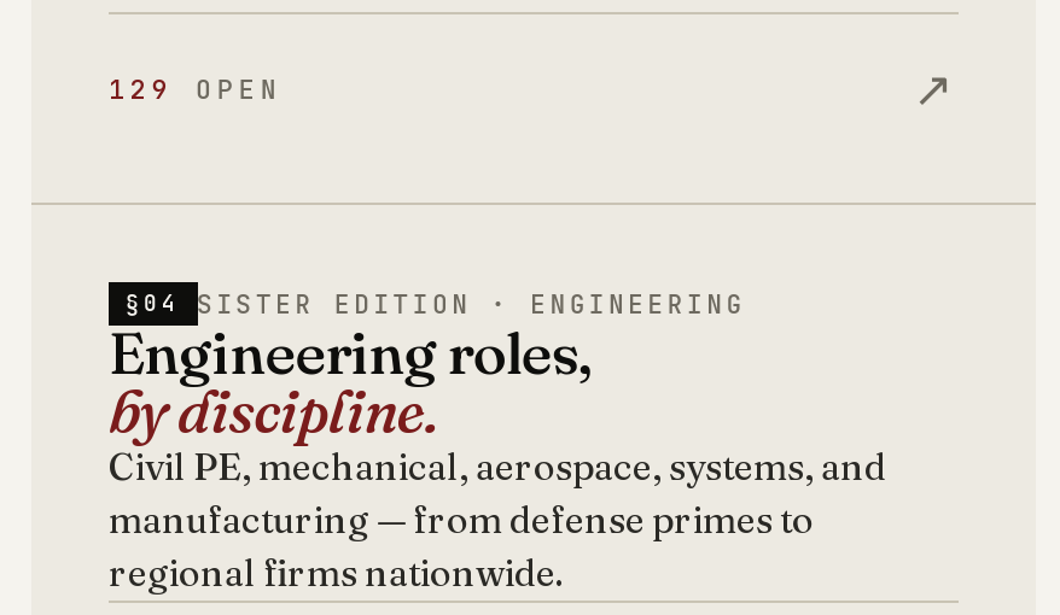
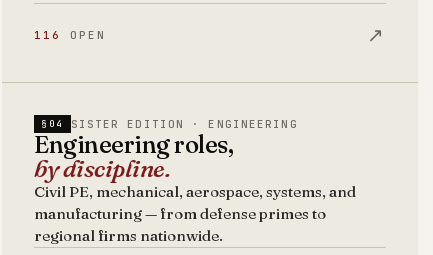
[109,73,282,106] 129 OPEN -> [34,28,106,42] 116 OPEN

